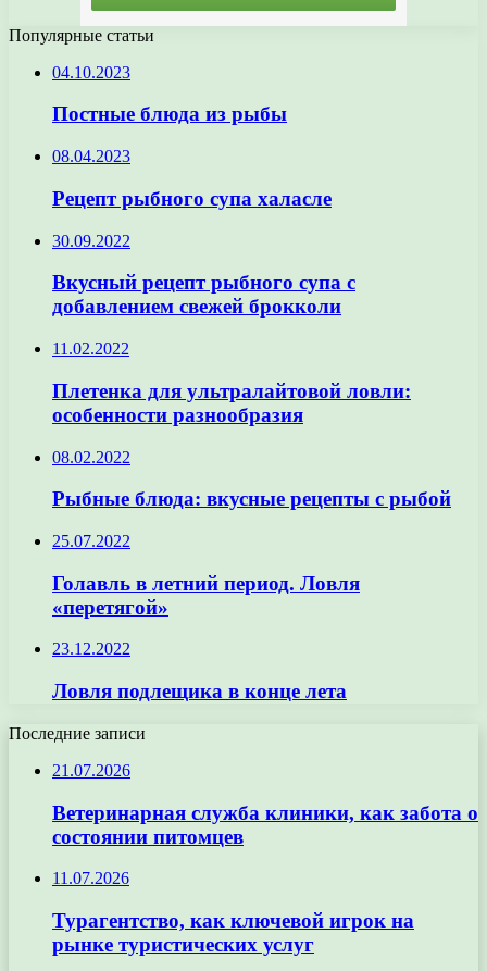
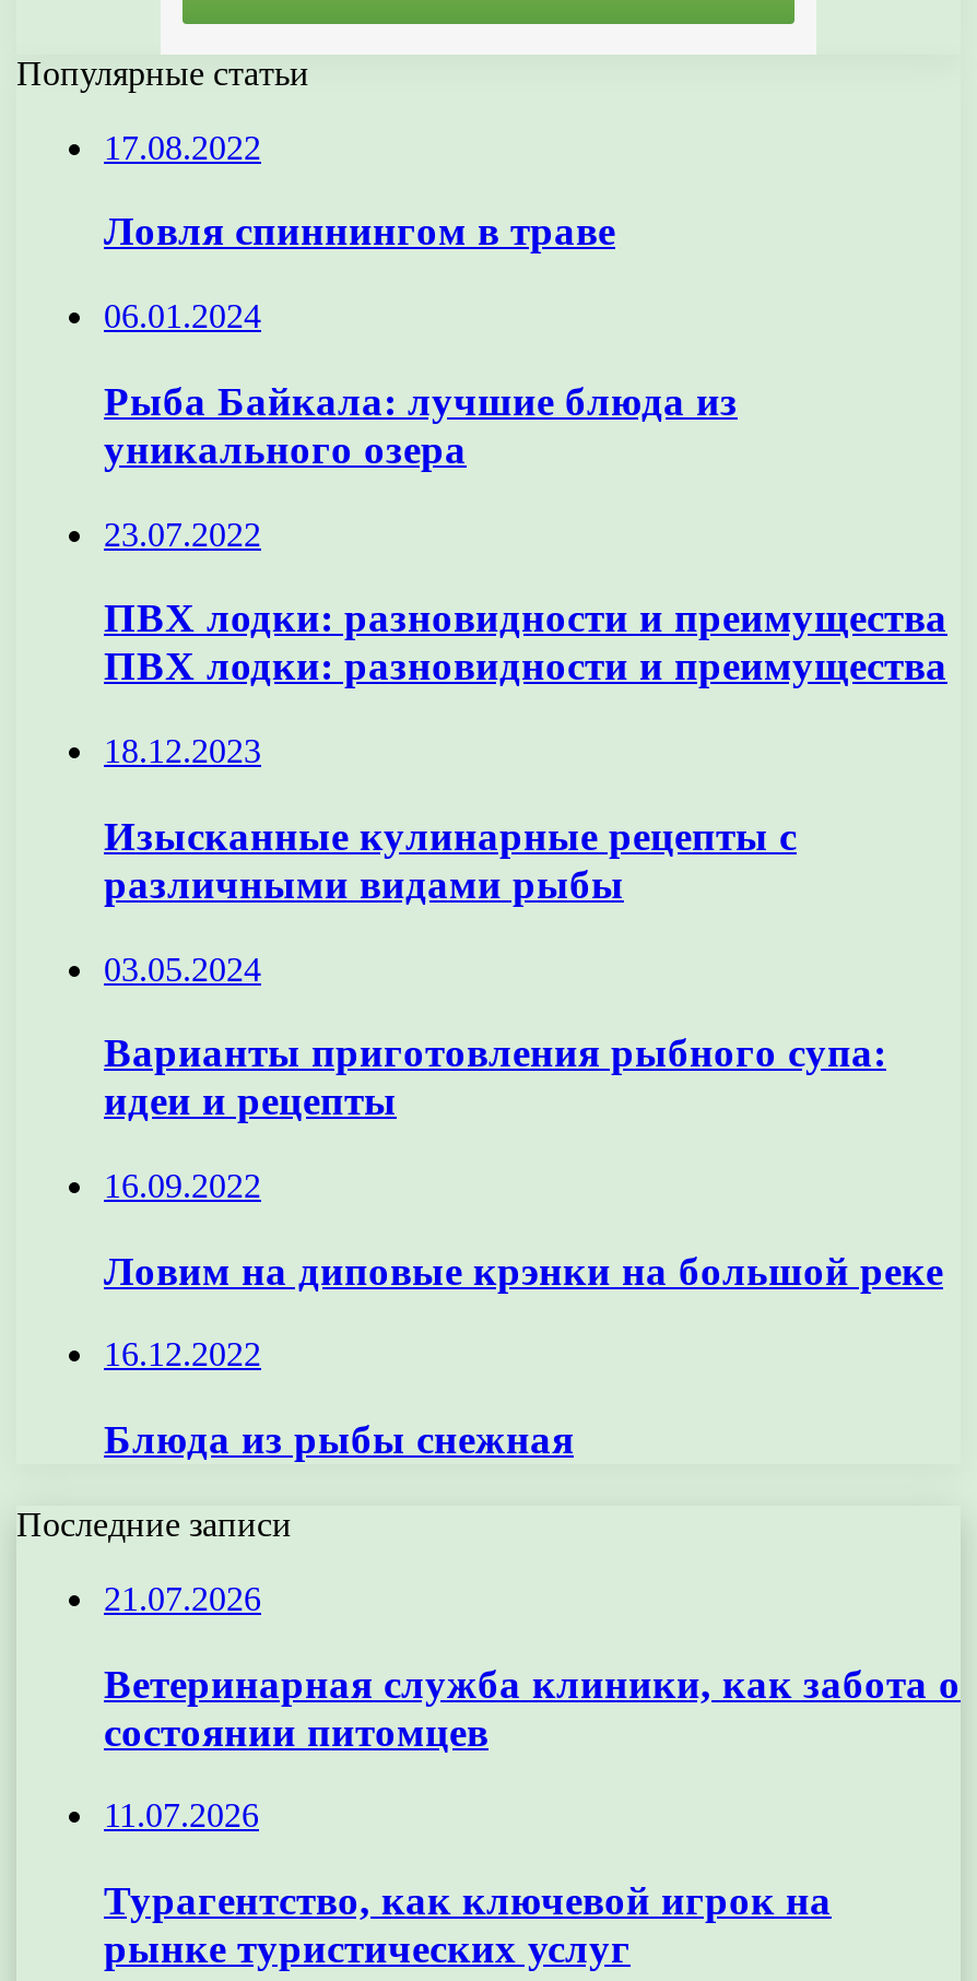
[52,63,130,81] 04.10.2023 -> [104,128,261,166] 17.08.2022
[52,103,287,126] Постные блюда из рыбы -> [104,209,615,255] Ловля спиннингом в траве
[52,147,130,165] 08.04.2023 -> [104,298,261,335] 06.01.2024
[52,187,332,210] Рецепт рыбного супа халасле -> [104,378,738,472] Рыба Байкала: лучшие блюда из | уникального озера
[52,231,130,250] 30.09.2022 -> [104,515,261,552] 23.07.2022
[52,271,355,318] Вкусный рецепт рыбного супа с | добавлением свежей брокколи -> [104,595,947,689] ПВХ лодки: разновидности и преимущества | ПВХ лодки: разновидности и преимущества
[52,339,129,358] 11.02.2022 -> [104,732,261,769] 18.12.2023
[52,379,411,426] Плетенка для ультралайтовой ловли: | особенности разнообразия -> [104,813,797,906] Изысканные кулинарные рецепты с | различными видами рыбы
[52,447,130,466] 08.02.2022 -> [104,950,261,987] 03.05.2024
[52,487,451,510] Рыбные блюда: вкусные рецепты с рыбой -> [104,1030,886,1124] Варианты приготовления рыбного супа: | идеи и рецепты
[52,532,130,550] 25.07.2022 -> [104,1167,261,1204] 16.09.2022
[52,572,360,618] Голавль в летний период. Ловля | «перетягой» -> [104,1247,943,1293] Ловим на диповые крэнки на большой реке
[52,640,130,658] 23.12.2022 -> [104,1336,261,1373] 16.12.2022
[52,680,347,703] Ловля подлещика в конце лета -> [104,1416,574,1462] Блюда из рыбы снежная

